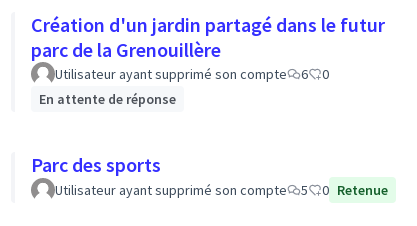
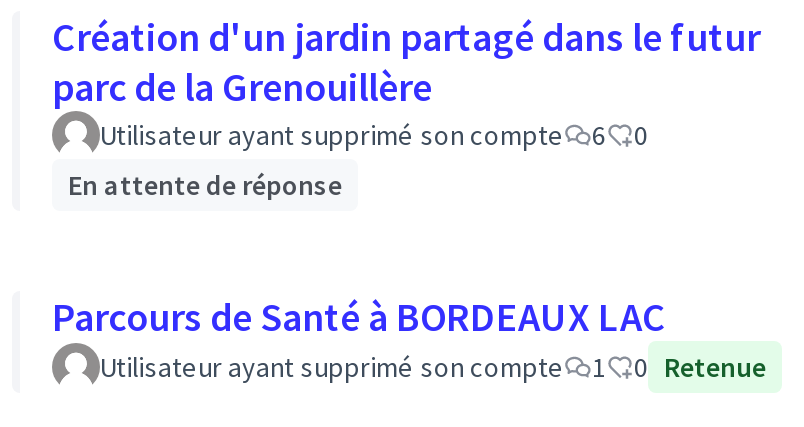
[31,152,161,177] Parc des sports -> [52,291,666,341] Parcours de Santé à BORDEAUX LAC
[55,181,388,199] Utilisateur ayant supprimé son compte 5 0 Retenue -> [100,349,766,385] Utilisateur ayant supprimé son compte 1 0 Retenue

